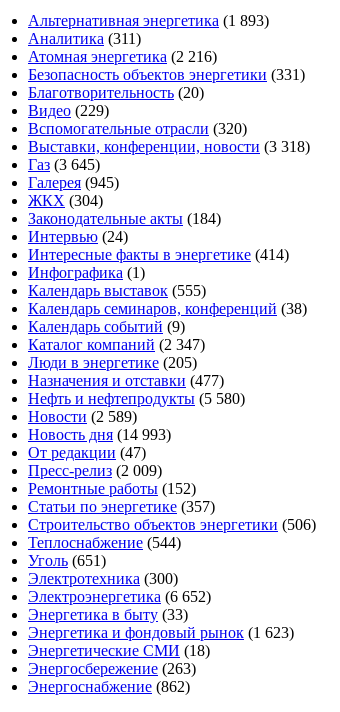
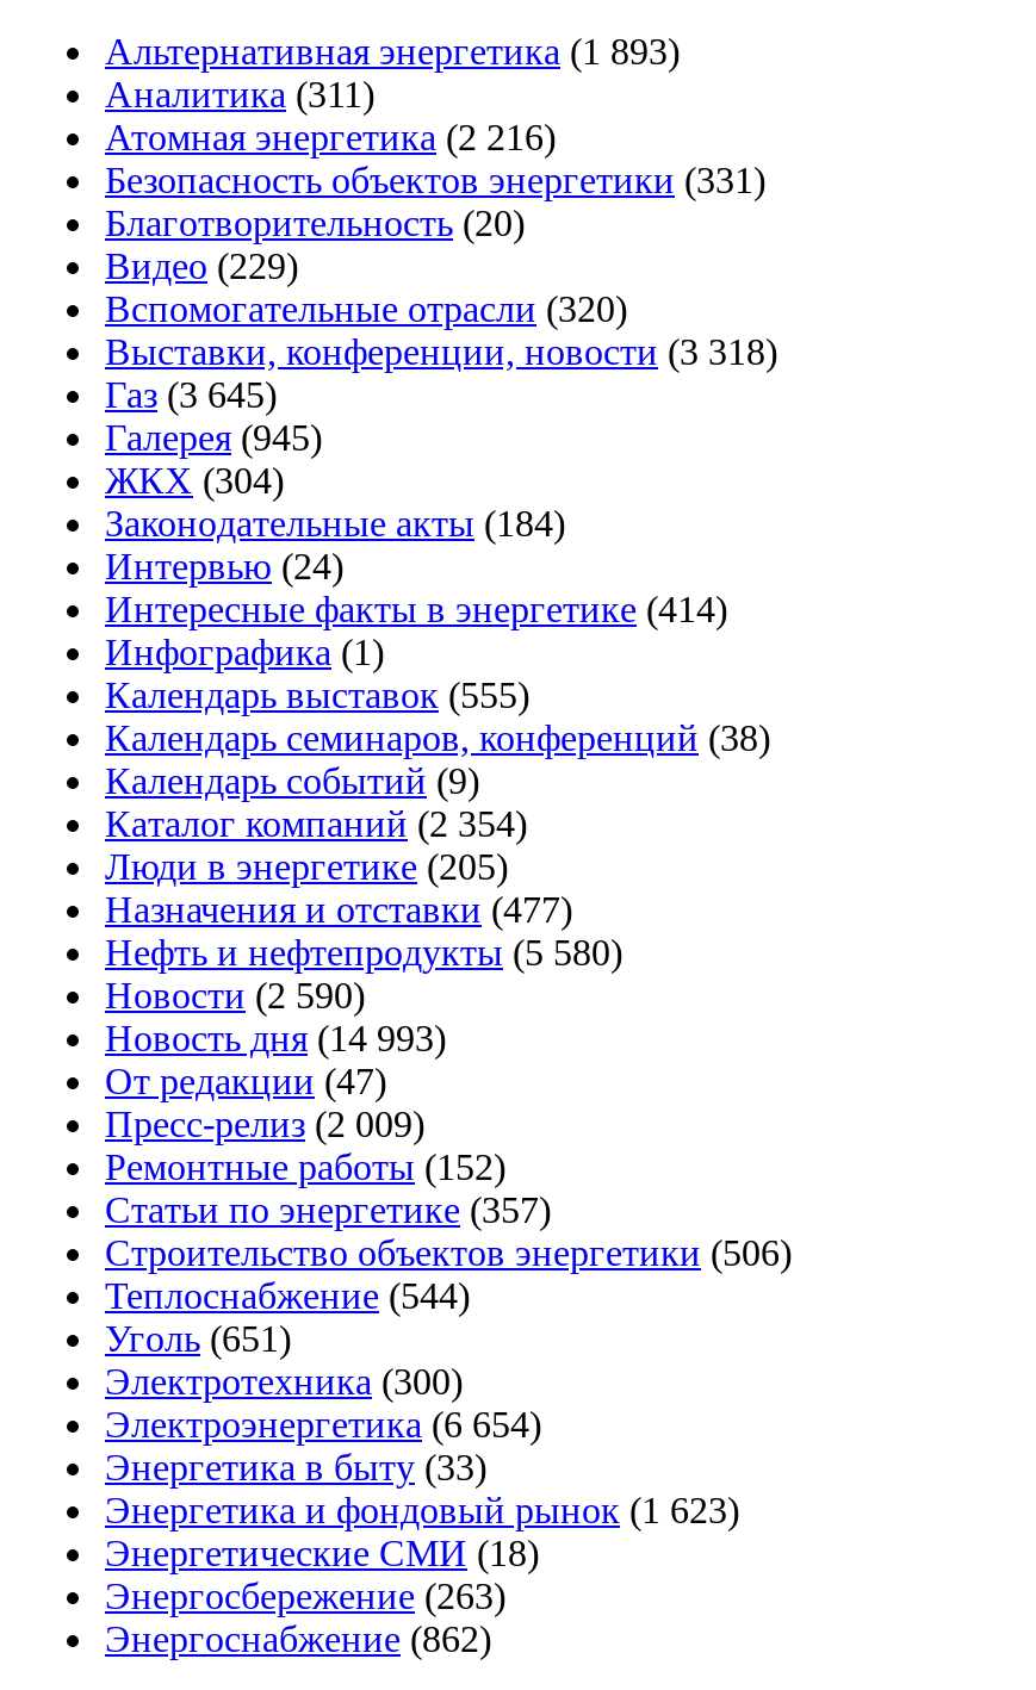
[28,336,205,353] Каталог компаний (2 347) -> [105,803,527,844] Каталог компаний (2 354)
[28,408,137,425] Новости (2 589) -> [105,975,365,1015] Новости (2 590)
[28,588,211,605] Электроэнергетика (6 652) -> [105,1404,541,1444] Электроэнергетика (6 654)

